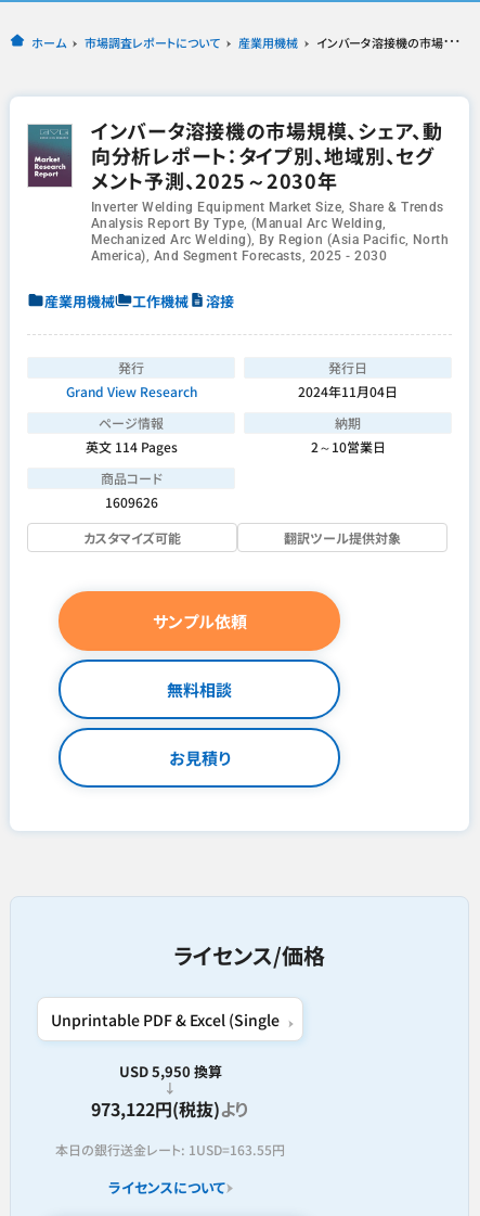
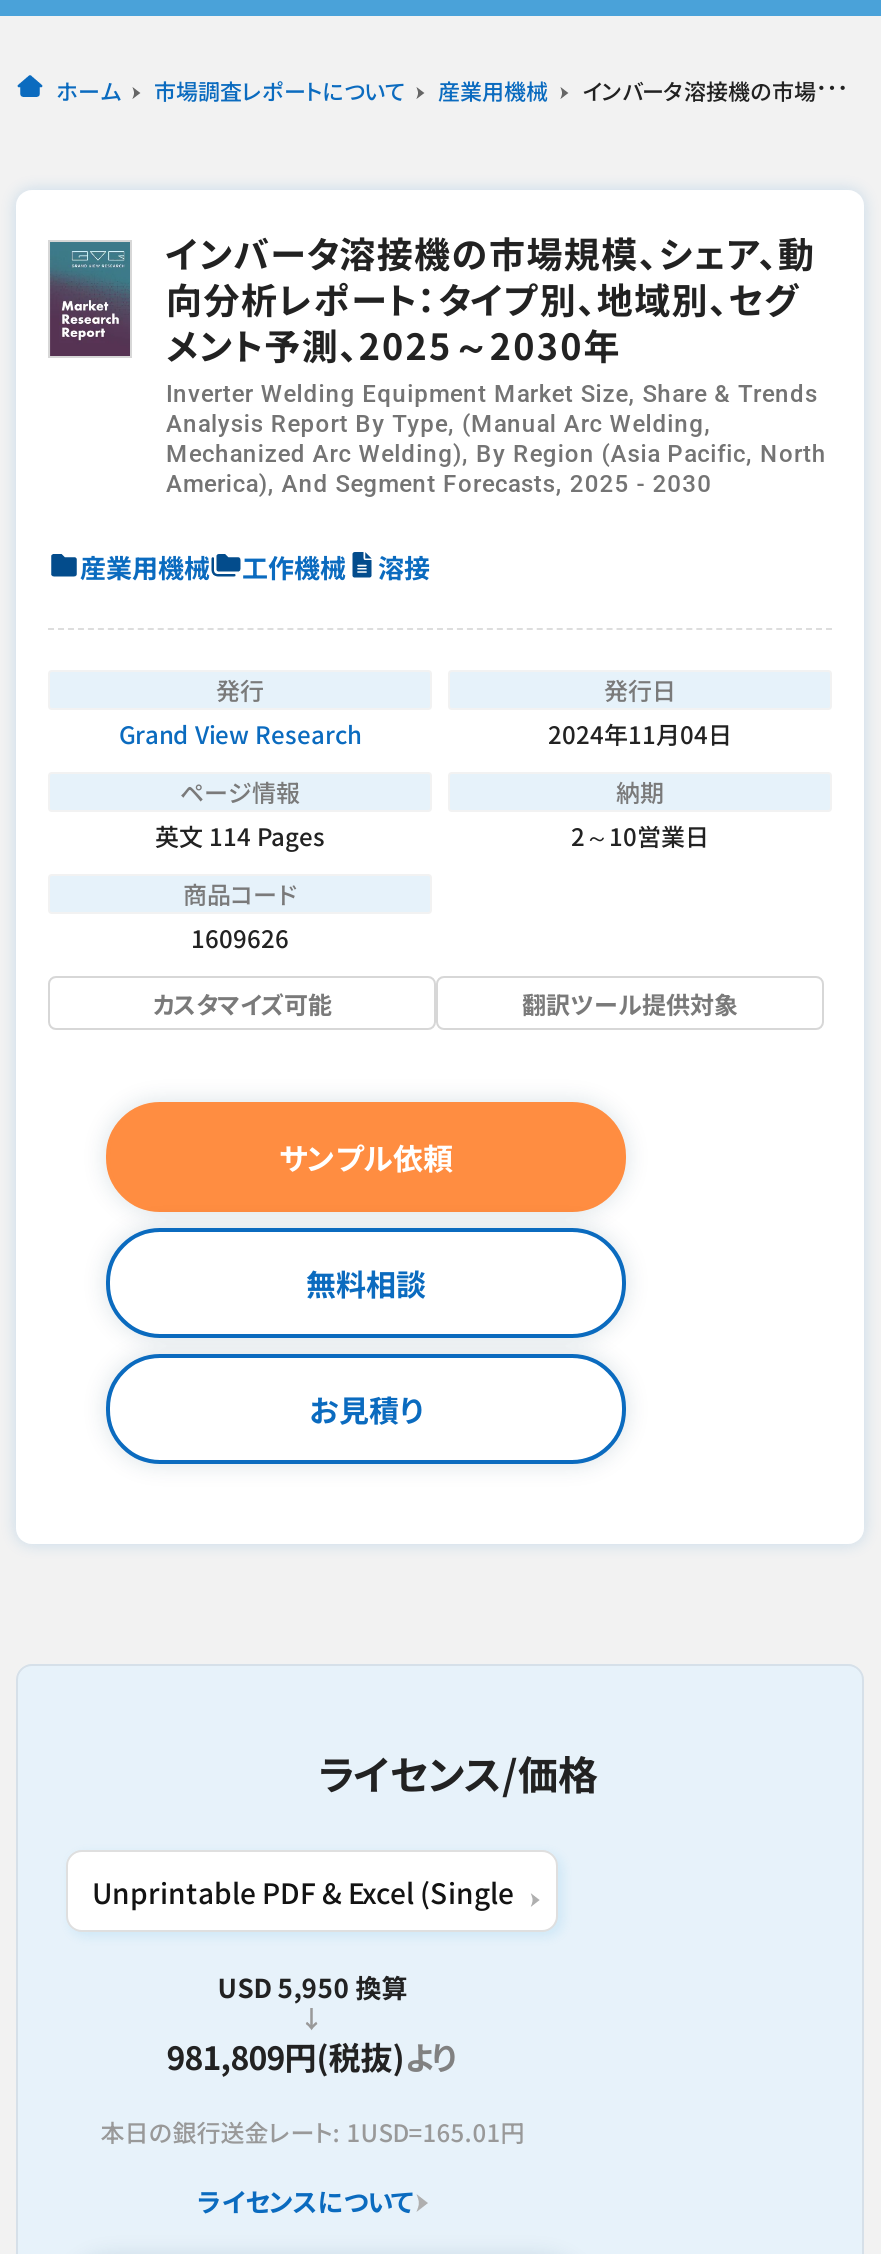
[91,1096,249,1122] 973,122円(税抜)より -> [166,2032,458,2080] 981,809円(税抜)より
[55,1140,285,1159] 本日の銀行送金レート: 1USD=163.55円 -> [100,2114,524,2148] 本日の銀行送金レート: 1USD=165.01円

